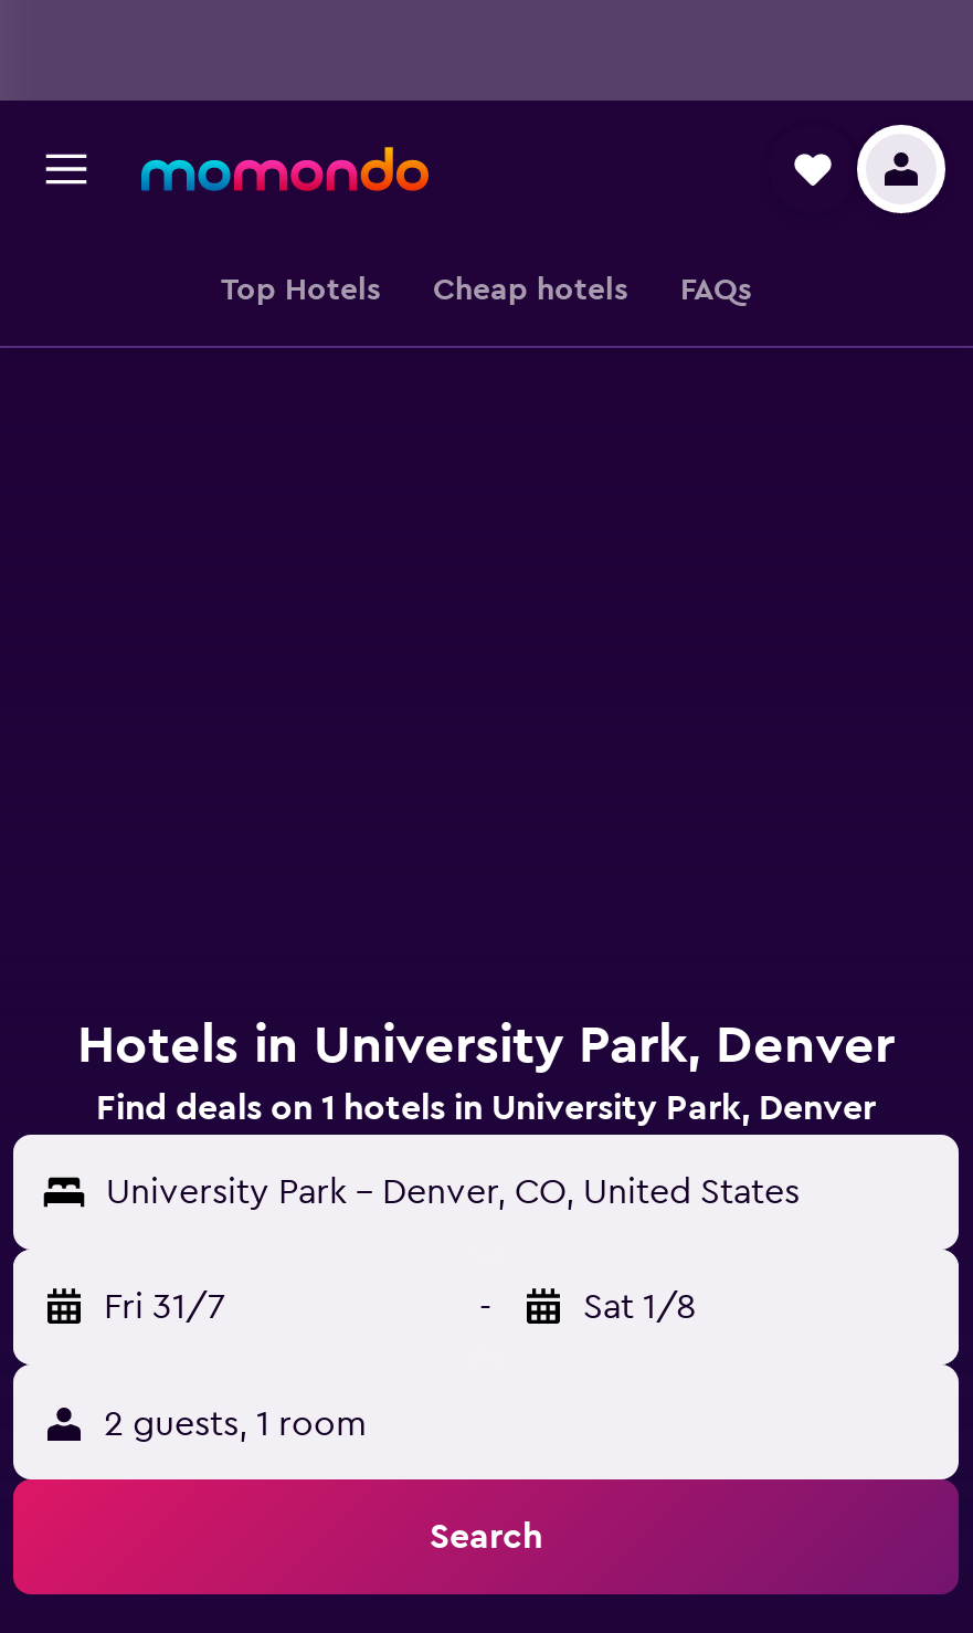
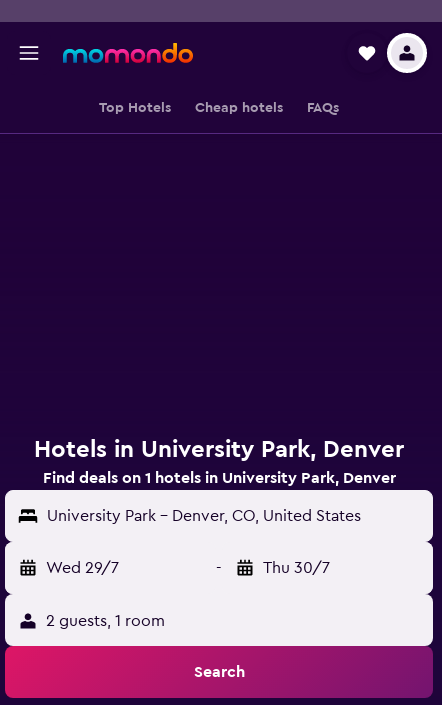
[104,1289,225,1325] Fri 31/7 -> [46,560,119,576] Wed 29/7
[583,1289,696,1325] Sat 1/8 -> [263,560,330,576] Thu 30/7

